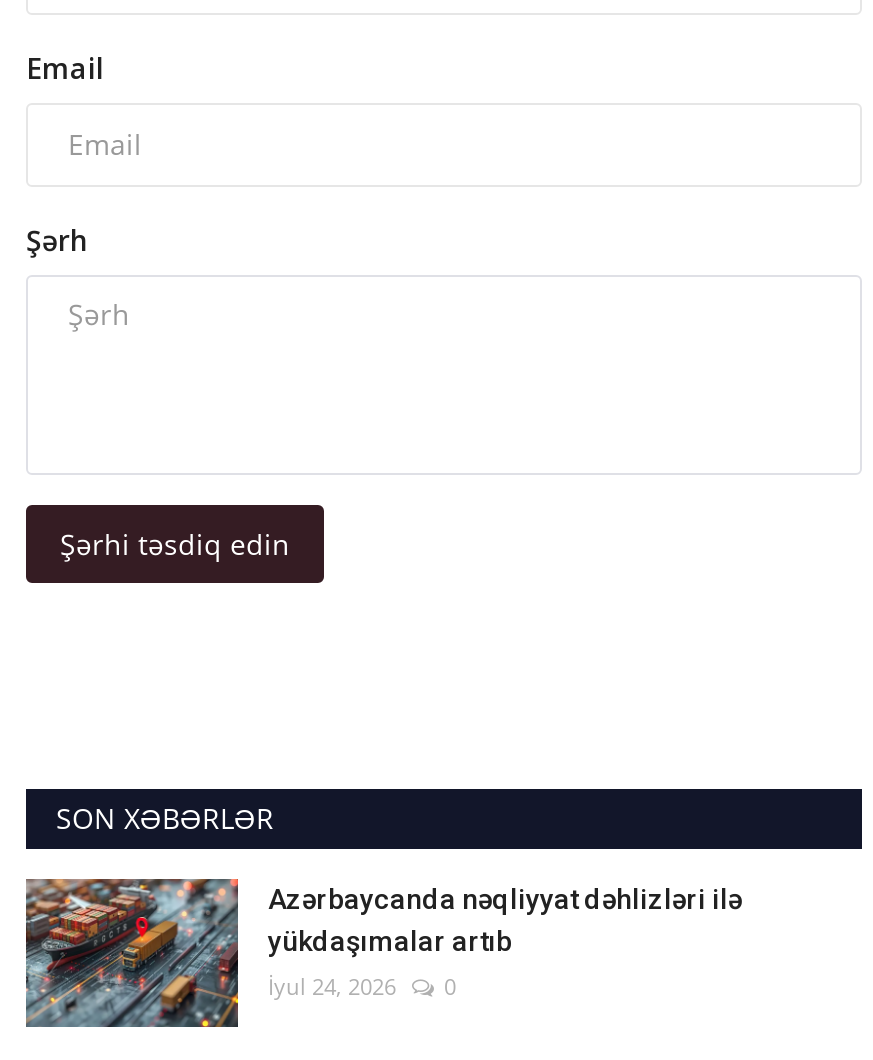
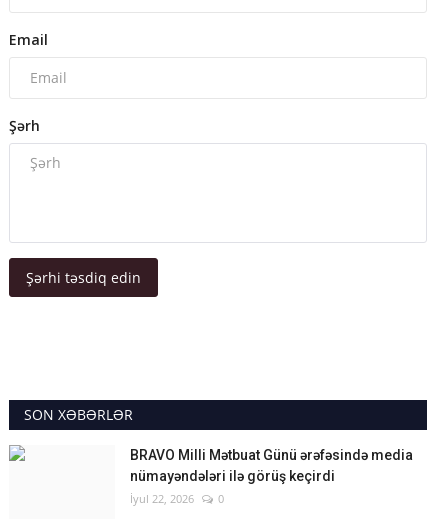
[24,877,240,1029] [image] -> none
[268,883,742,1001] Azərbaycanda nəqliyyat dəhlizləri ilə | yükdaşımalar artıb | İyul 24, 2026 -> [130,447,413,506] BRAVO Milli Mətbuat Günü ərəfəsində media | nümayəndələri ilə görüş keçirdi | İyul 22, 2026

